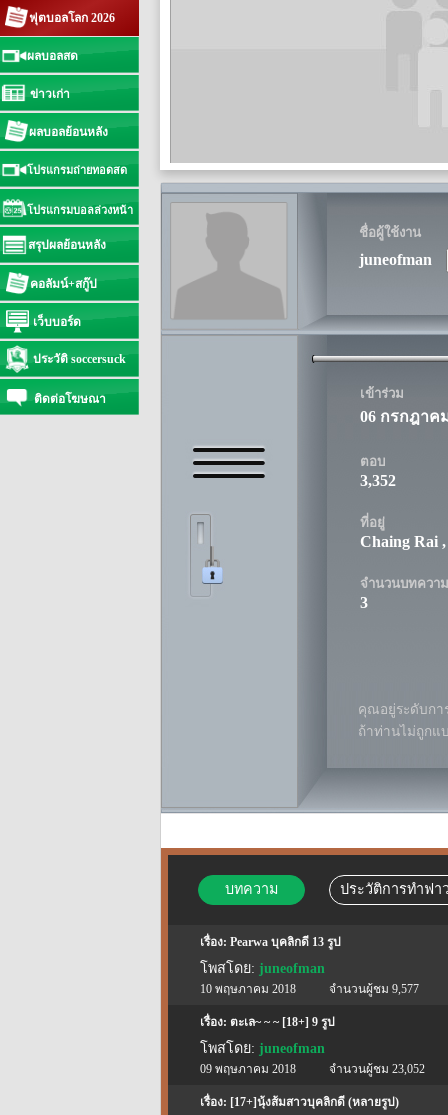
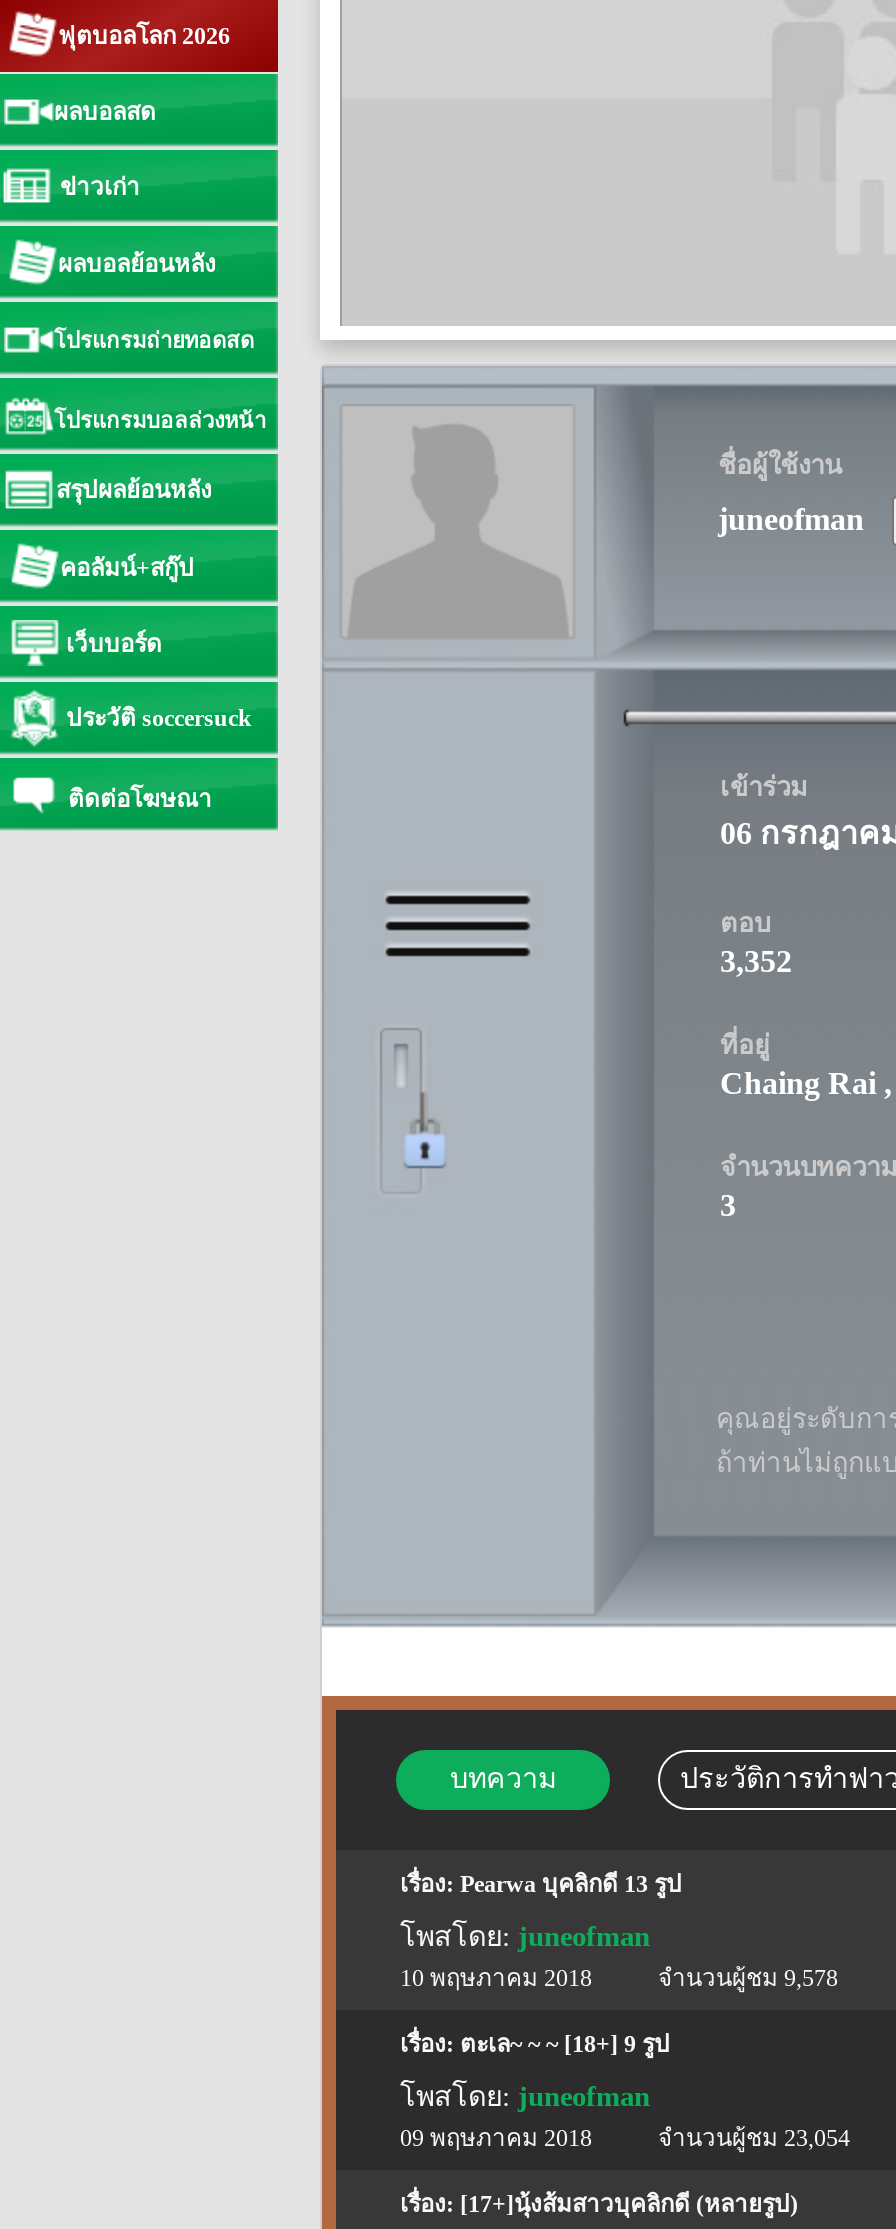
[329,982,419,996] จำนวนผู้ชม 9,577 -> [658,1964,838,1992] จำนวนผู้ชม 9,578
[329,1062,425,1076] จำนวนผู้ชม 23,052 -> [658,2124,850,2152] จำนวนผู้ชม 23,054

